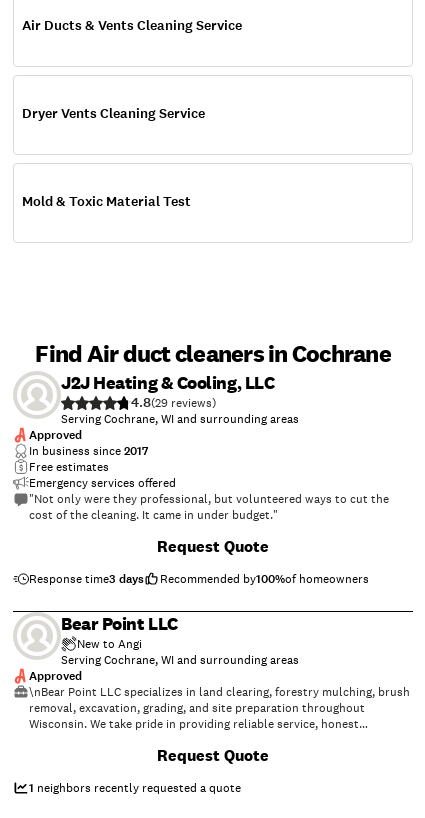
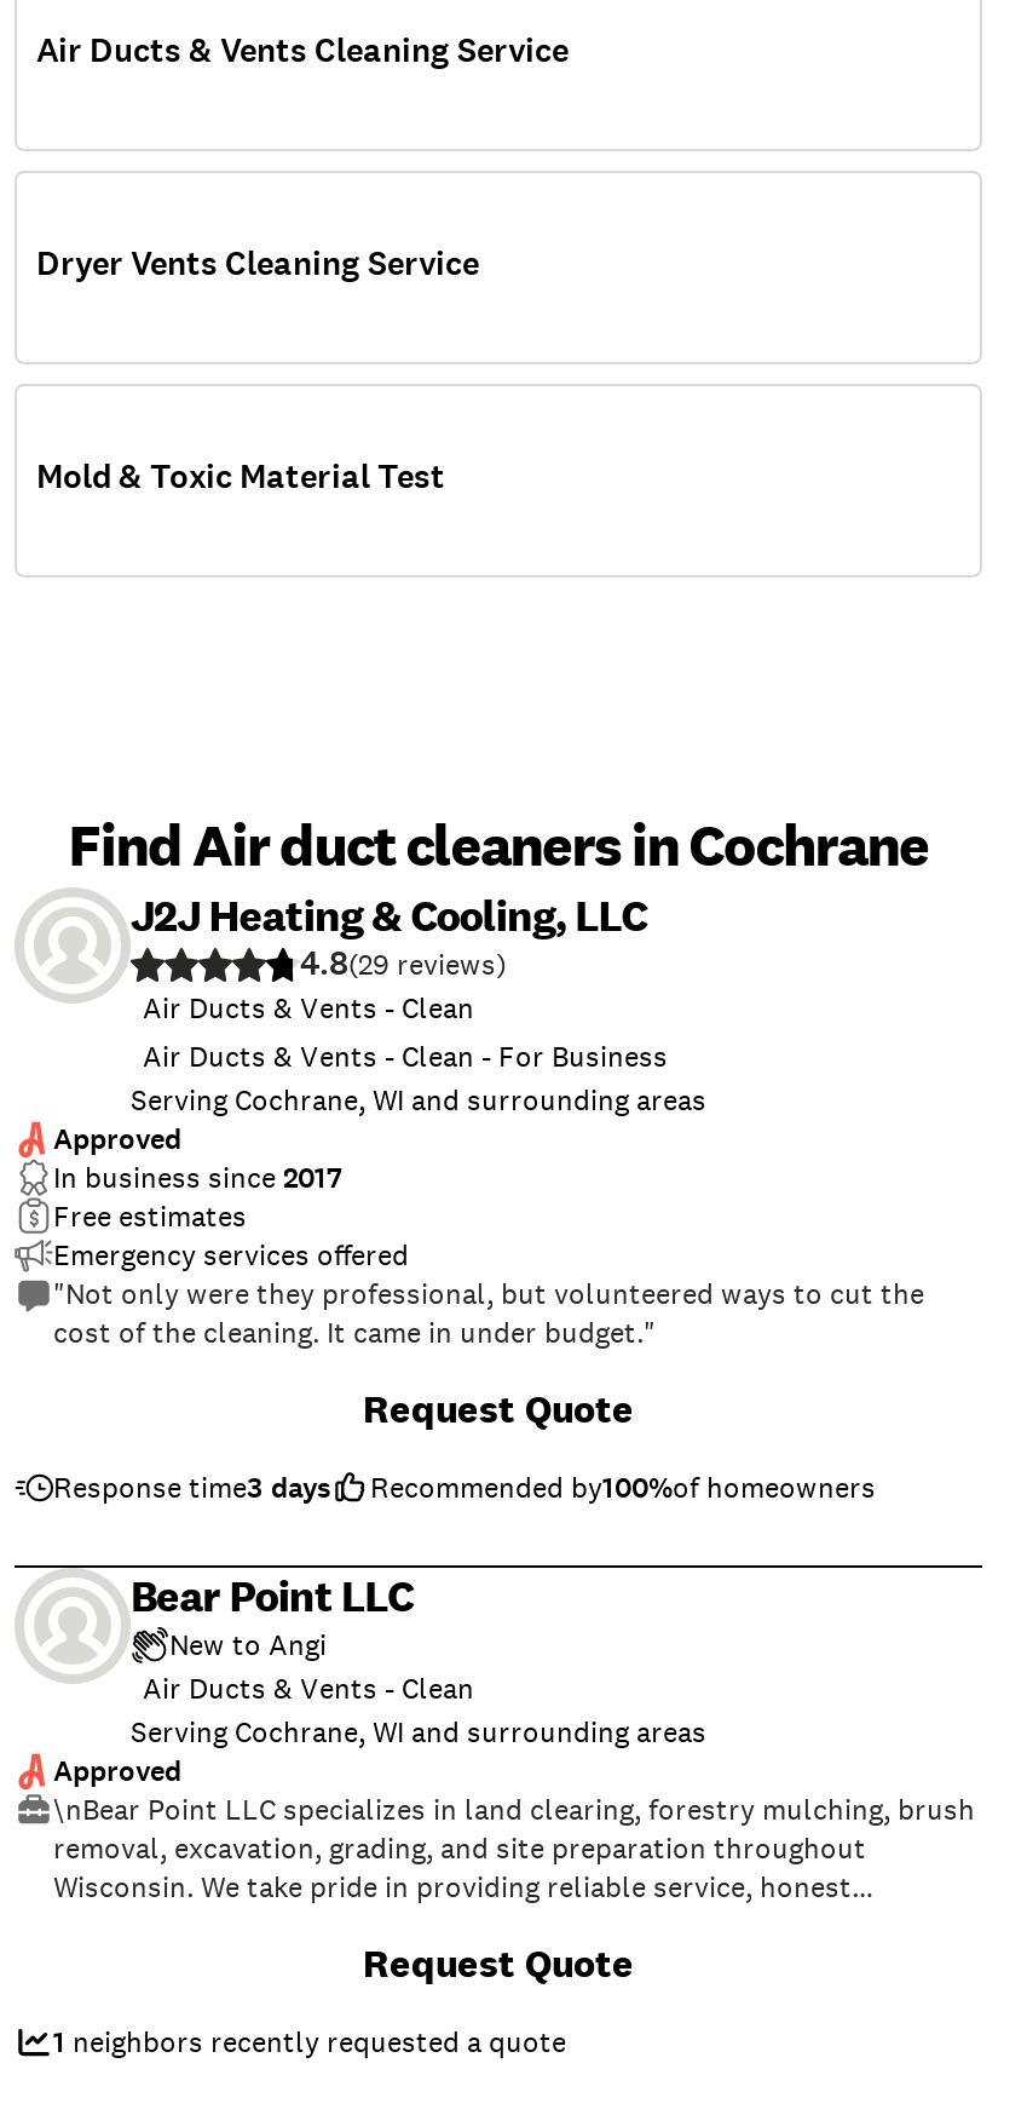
none -> [143,989,668,1076] Air Ducts & Vents - Clean | Air Ducts & Vents - Clean - For Business
none -> [143,1669,474,1708] Air Ducts & Vents - Clean

